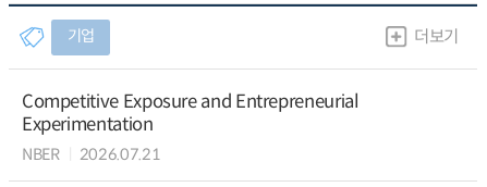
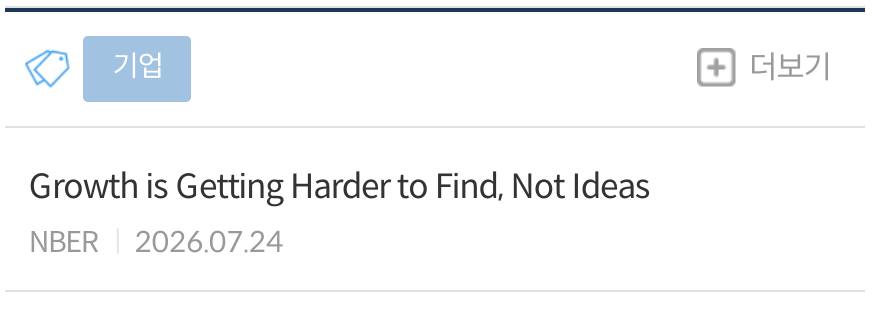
[22,90,359,136] Competitive Exposure and Entrepreneurial | Experimentation -> [29,166,650,208] Growth is Getting Harder to Find, Not Ideas
[22,145,160,165] NBER 2026.07.21 -> [29,225,283,261] NBER 2026.07.24

